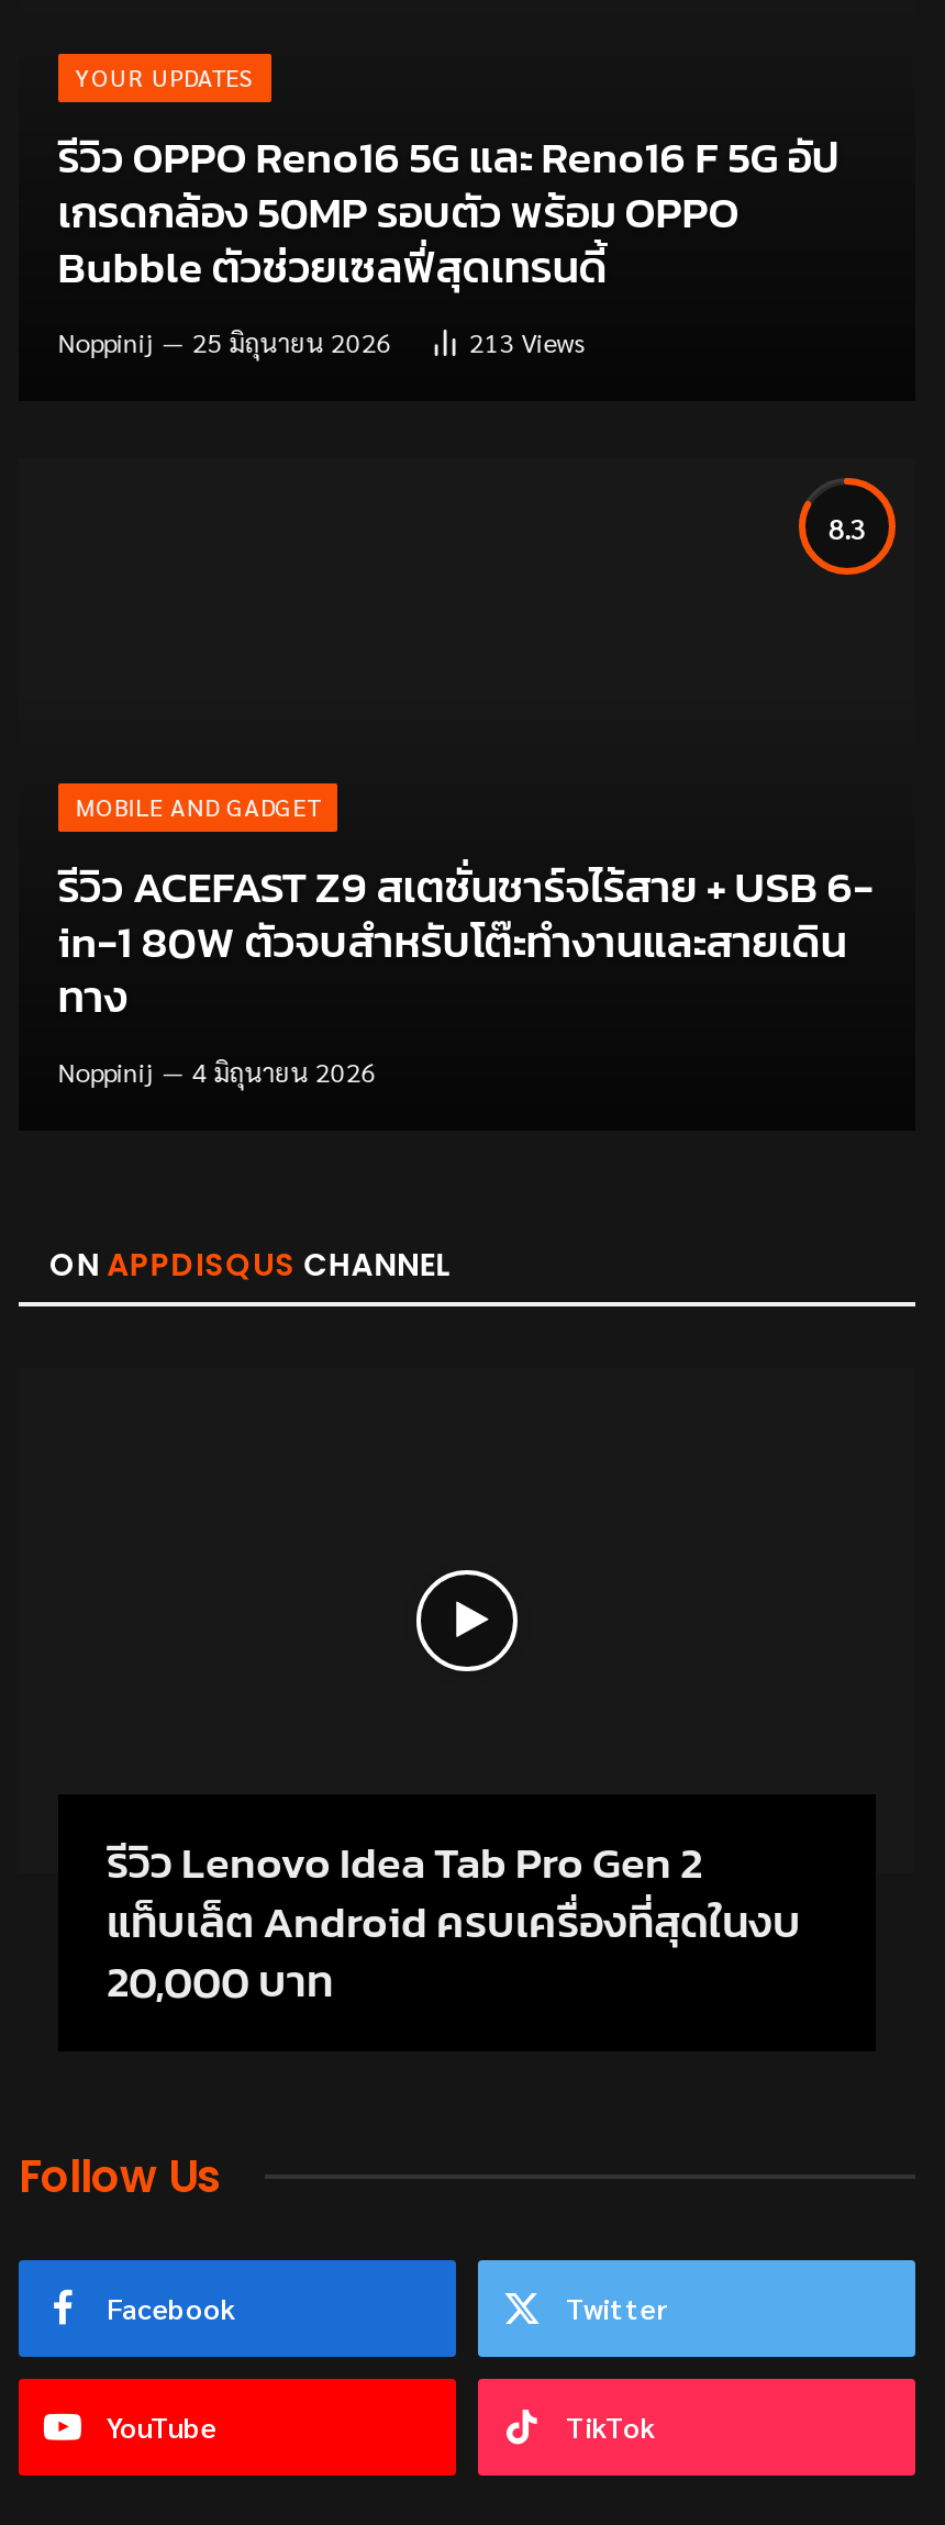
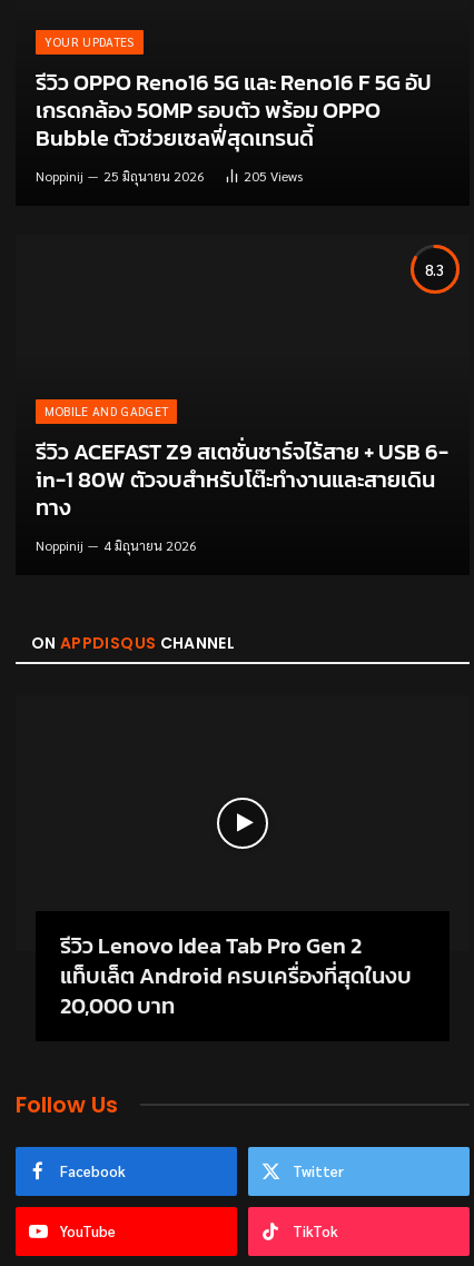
[469,325,585,360] 213 Views -> [243,167,302,185] 205 Views

